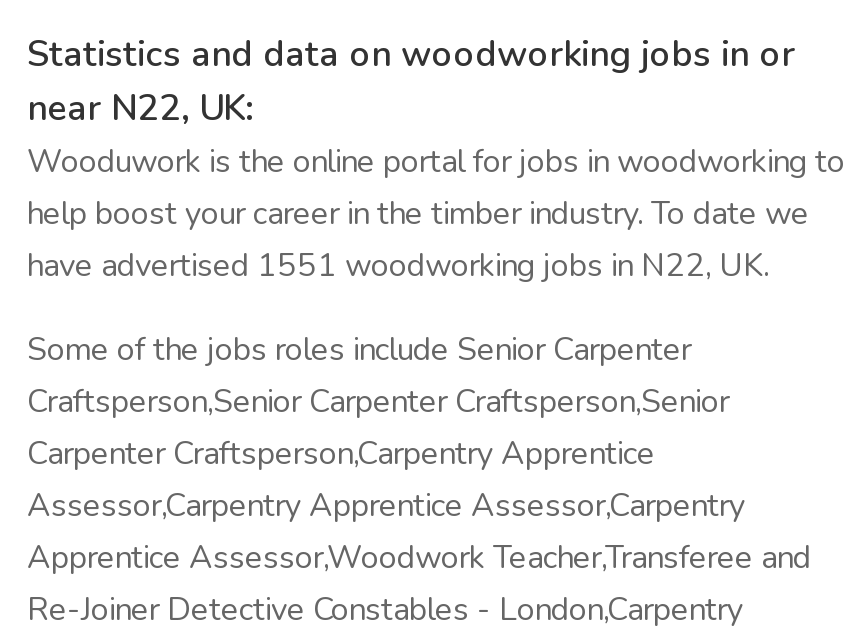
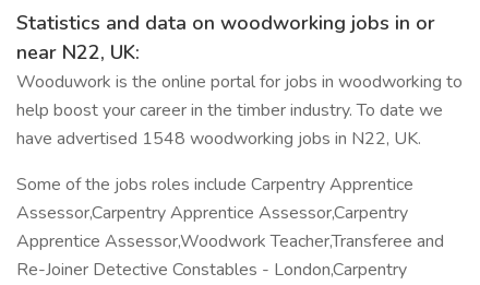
[27,244,769,288] have advertised 1551 woodworking jobs in N22, UK. -> [16,127,421,151] have advertised 1548 woodworking jobs in N22, UK.
[27,328,729,476] Some of the jobs roles include Senior Carpenter | Craftsperson,Senior Carpenter Craftsperson,Senior | Carpenter Craftsperson,Carpentry Apprentice -> [16,173,413,197] Some of the jobs roles include Carpentry Apprentice

